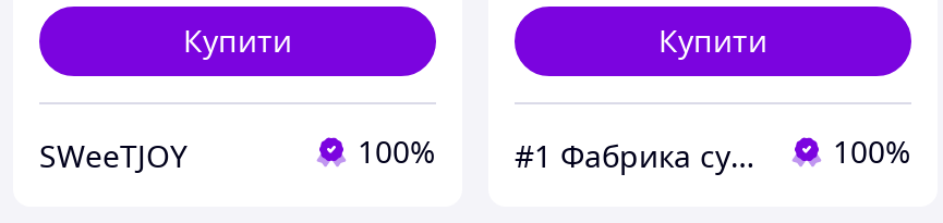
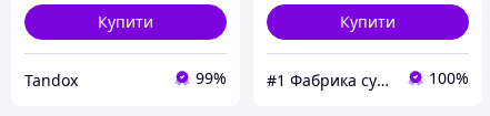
[39,131,436,175] SWeeTJOY | 100% -> [24,68,227,90] Tandox | 99%

